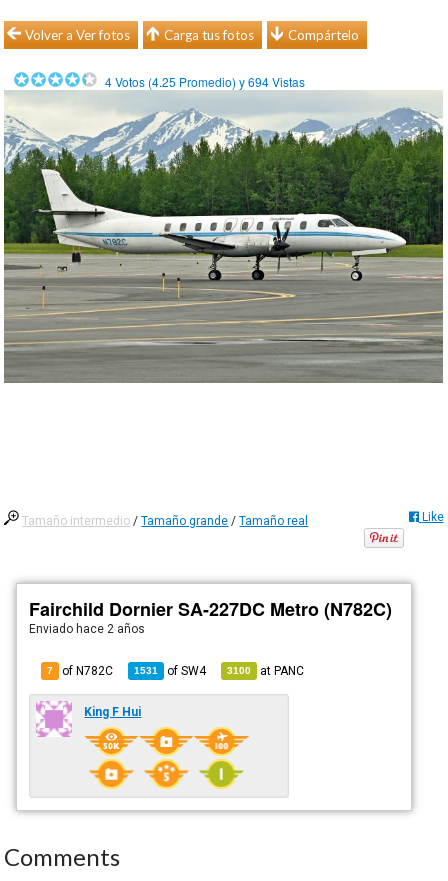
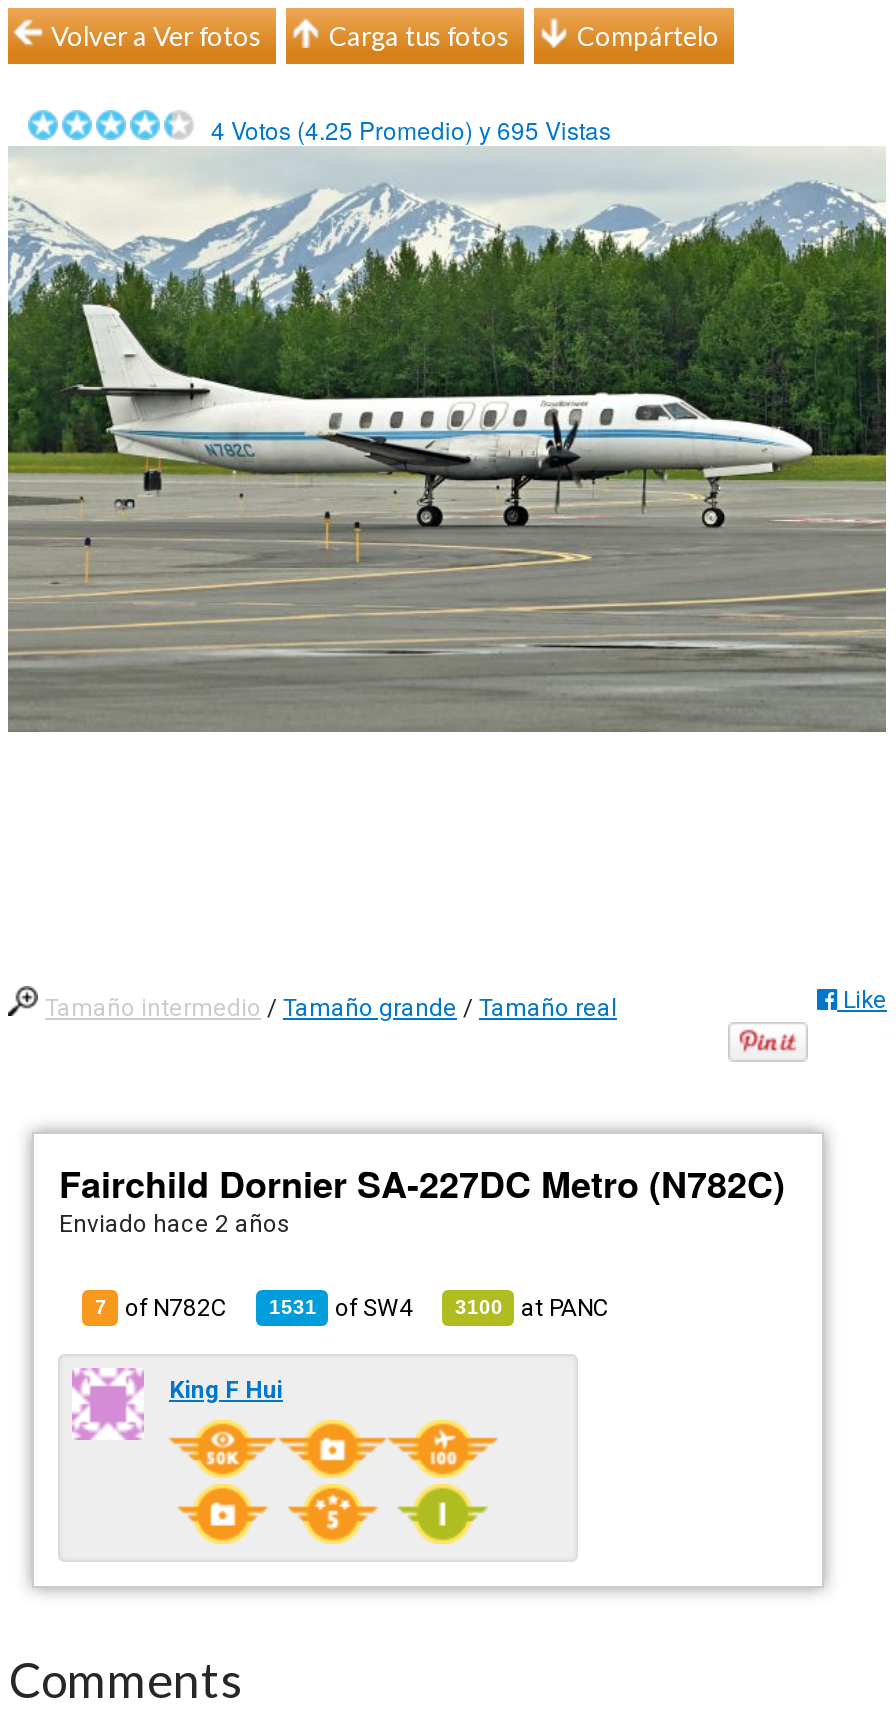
[105,73,311,90] 4 Votos (4.25 Promedio) y 694 Vistas -> [211,112,623,146] 4 Votos (4.25 Promedio) y 695 Vistas

